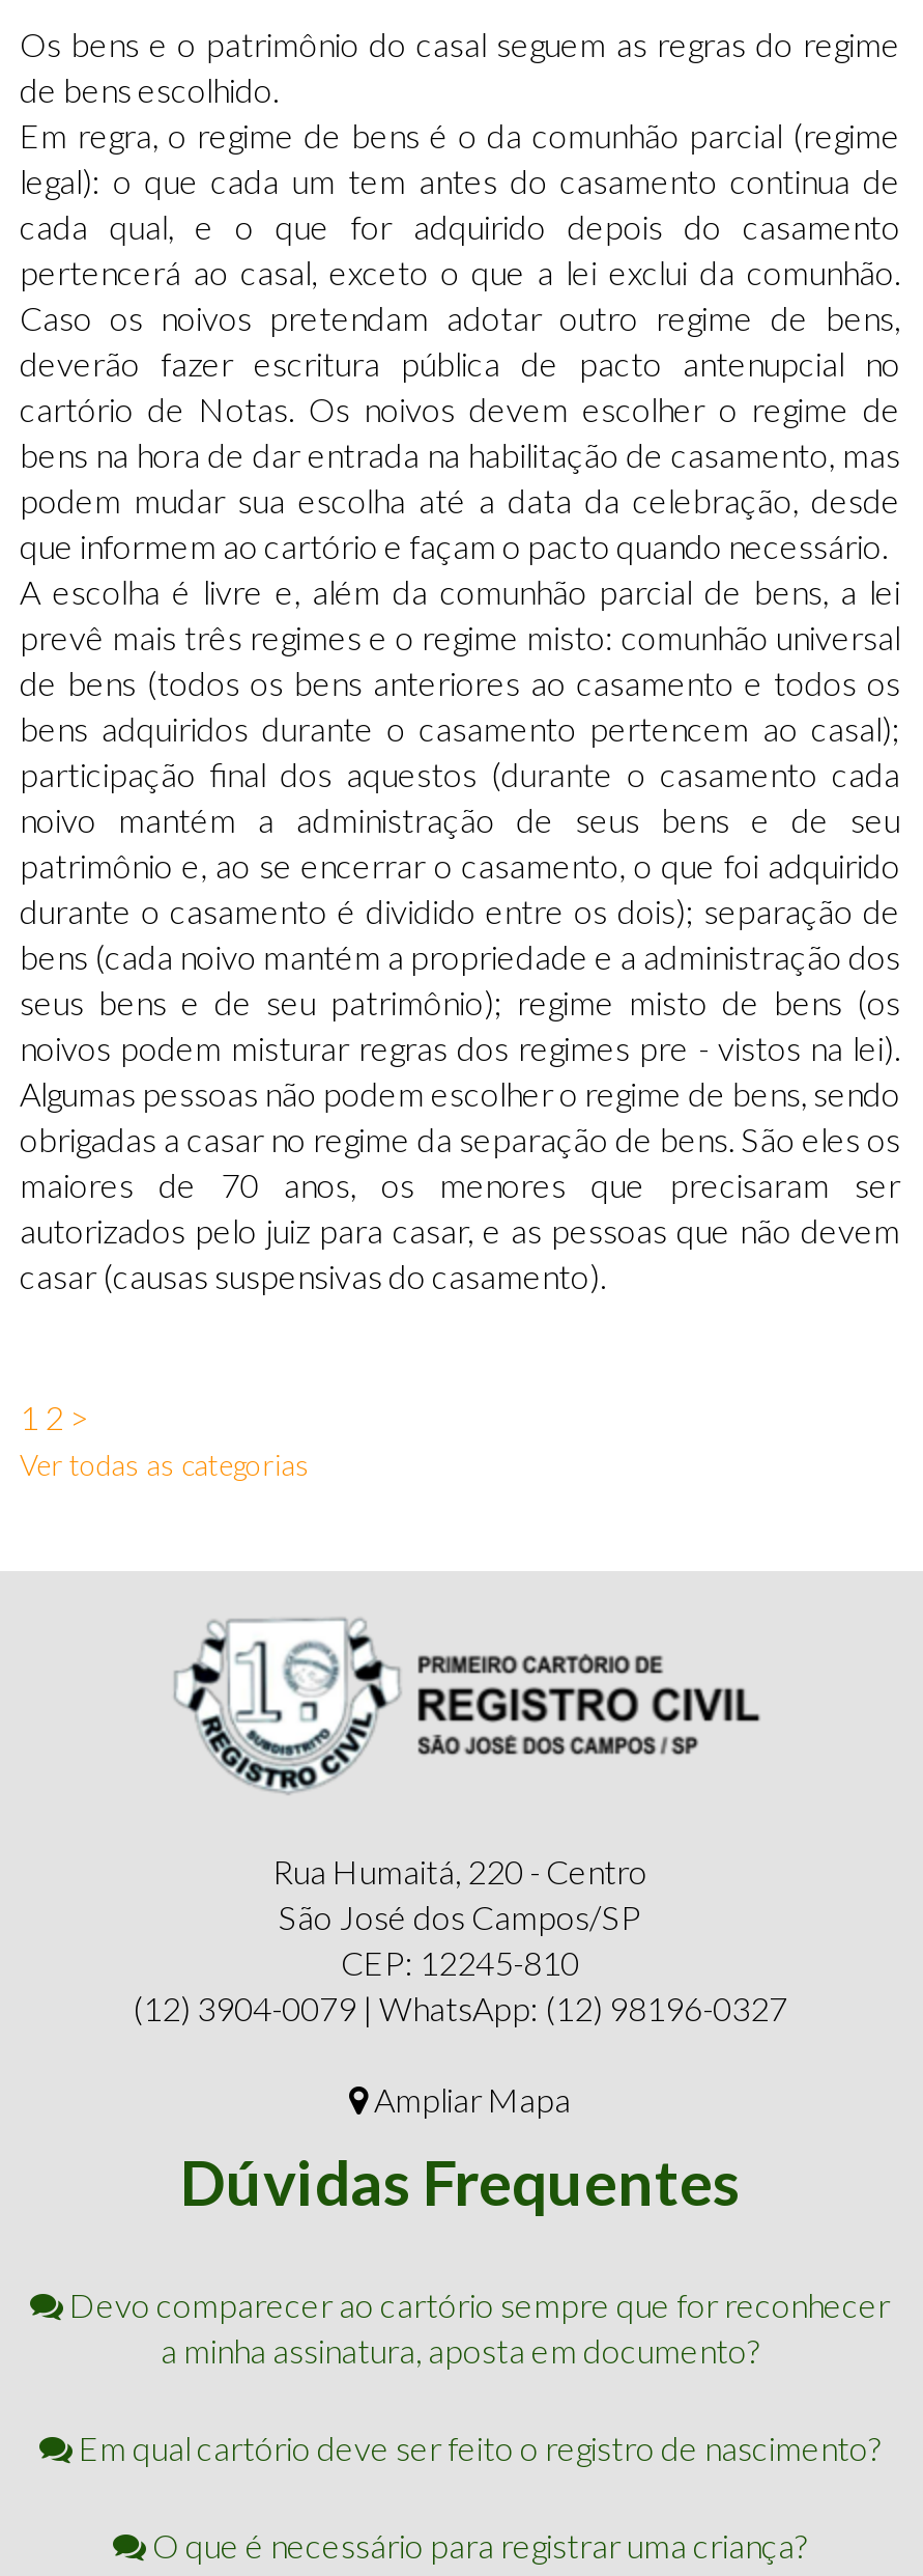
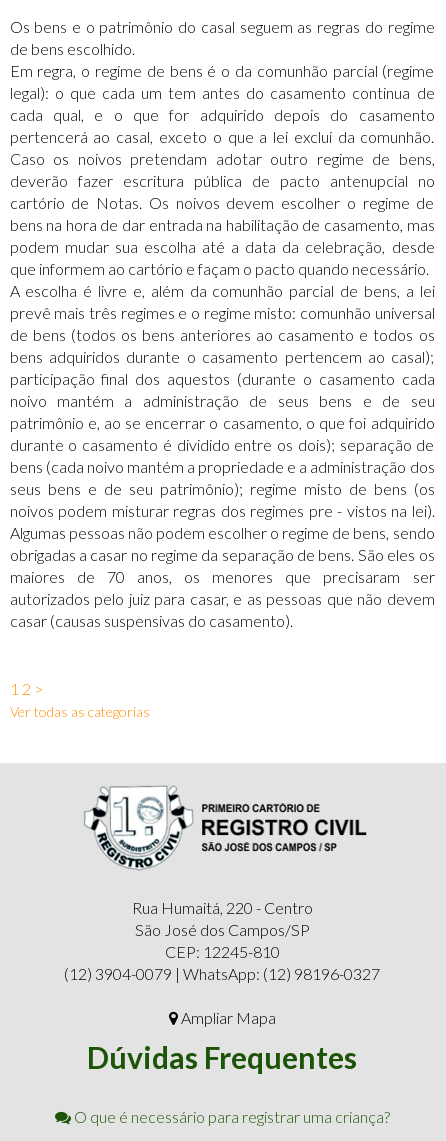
[63,2285,890,2467] Devo comparecer ao cartório sempre que for reconhecer | a minha assinatura, aposta em documento? | Em qual cartório deve ser feito o registro de nascimento? -> none

